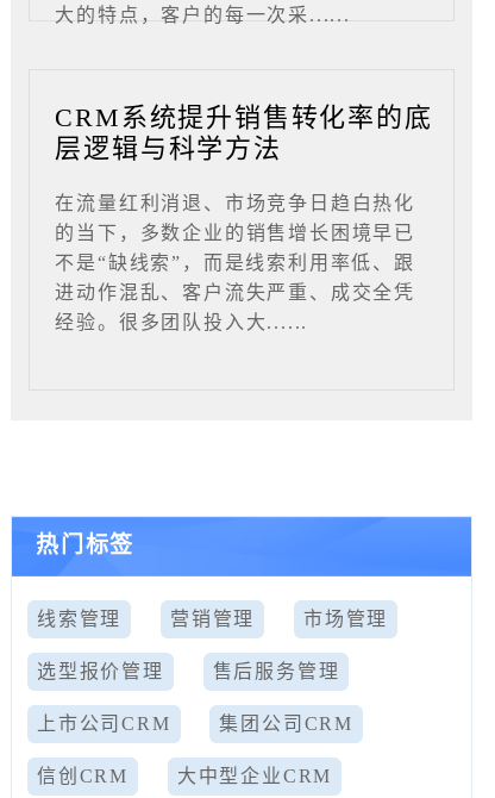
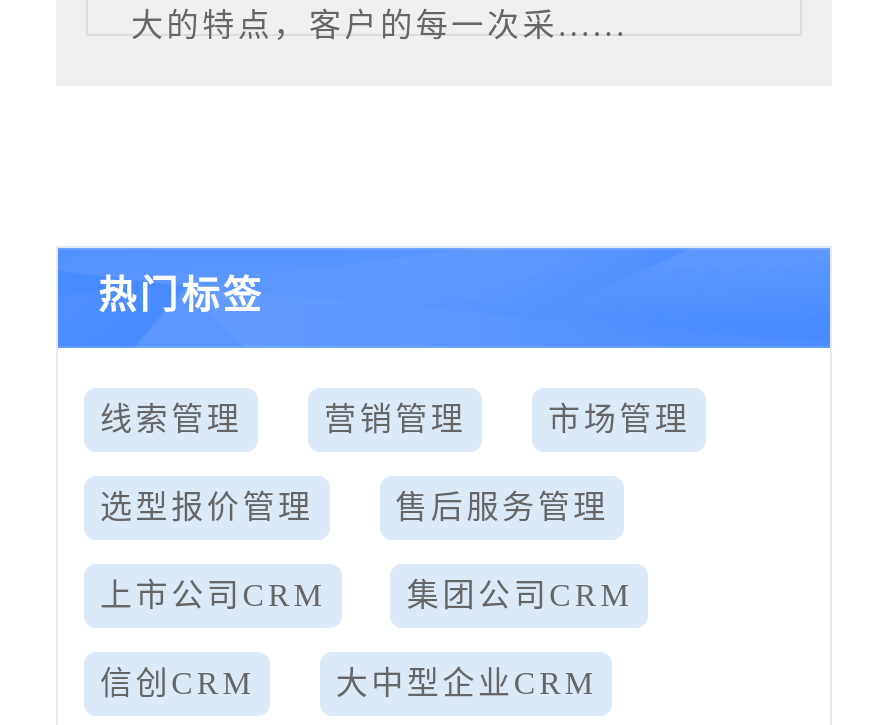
[55,102,433,332] CRM系统提升销售转化率的底 | 层逻辑与科学方法 | 在流量红利消退、市场竞争日趋白热化 | 的当下，多数企业的销售增长困境早已 | 不是“缺线索”，而是线索利用率低、跟 | 进动作混乱、客户流失严重、成交全凭 | 经验。很多团队投入大...... -> none

